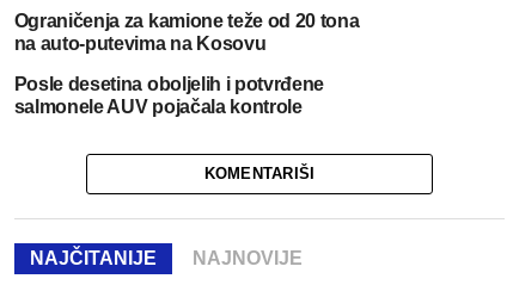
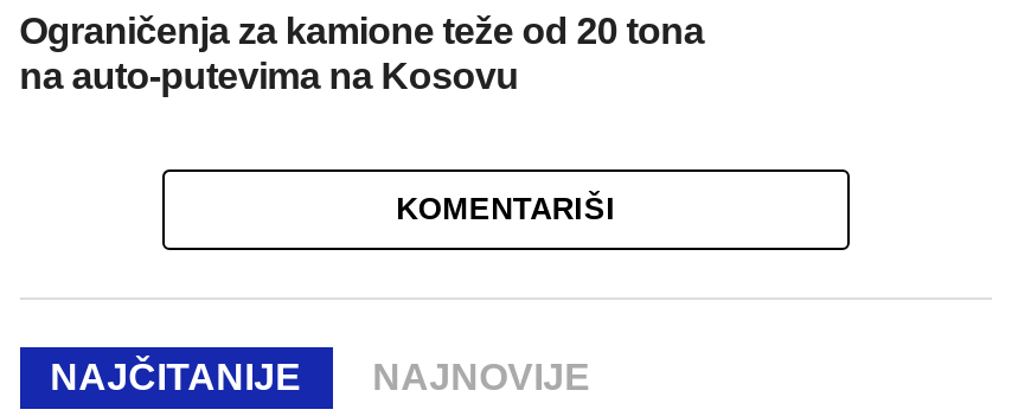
[14,74,324,117] Posle desetina oboljelih i potvrđene | salmonele AUV pojačala kontrole -> none

